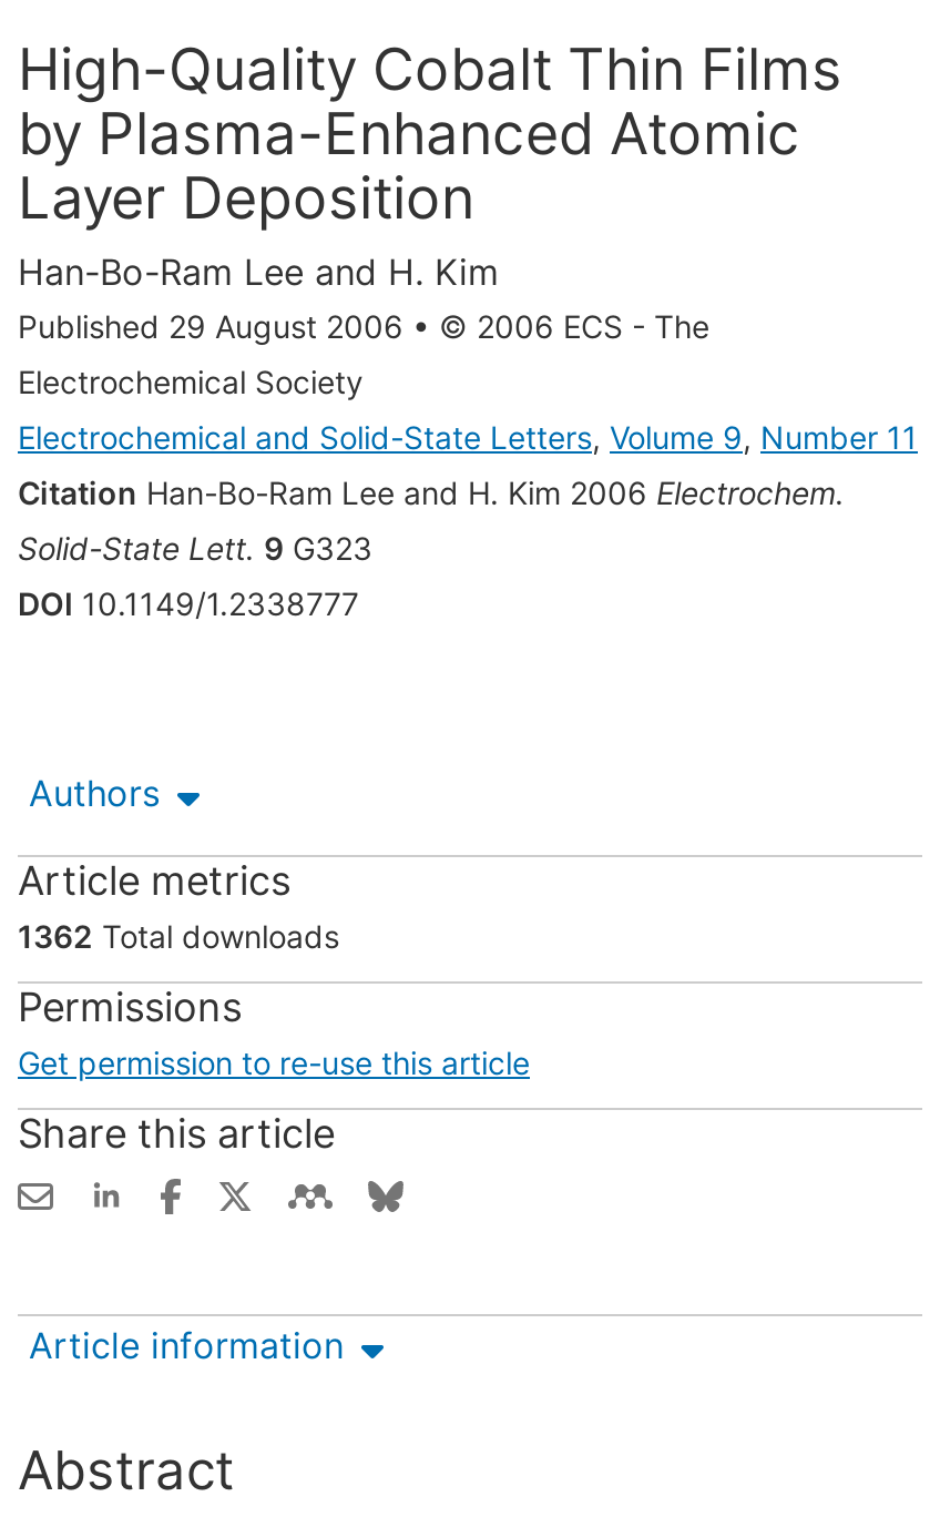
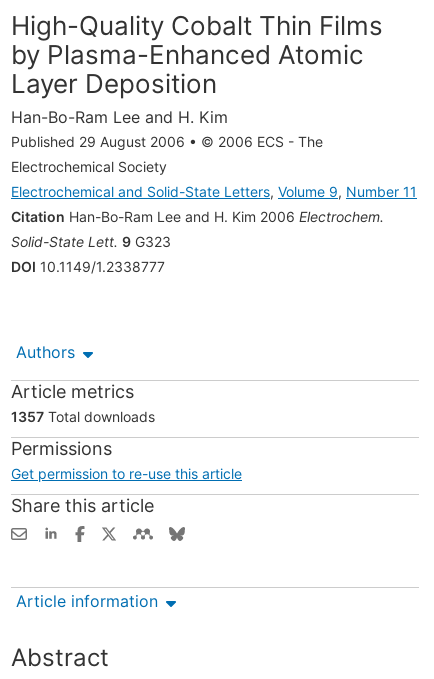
[18,917,339,955] 1362 Total downloads -> [11,408,155,425] 1357 Total downloads

